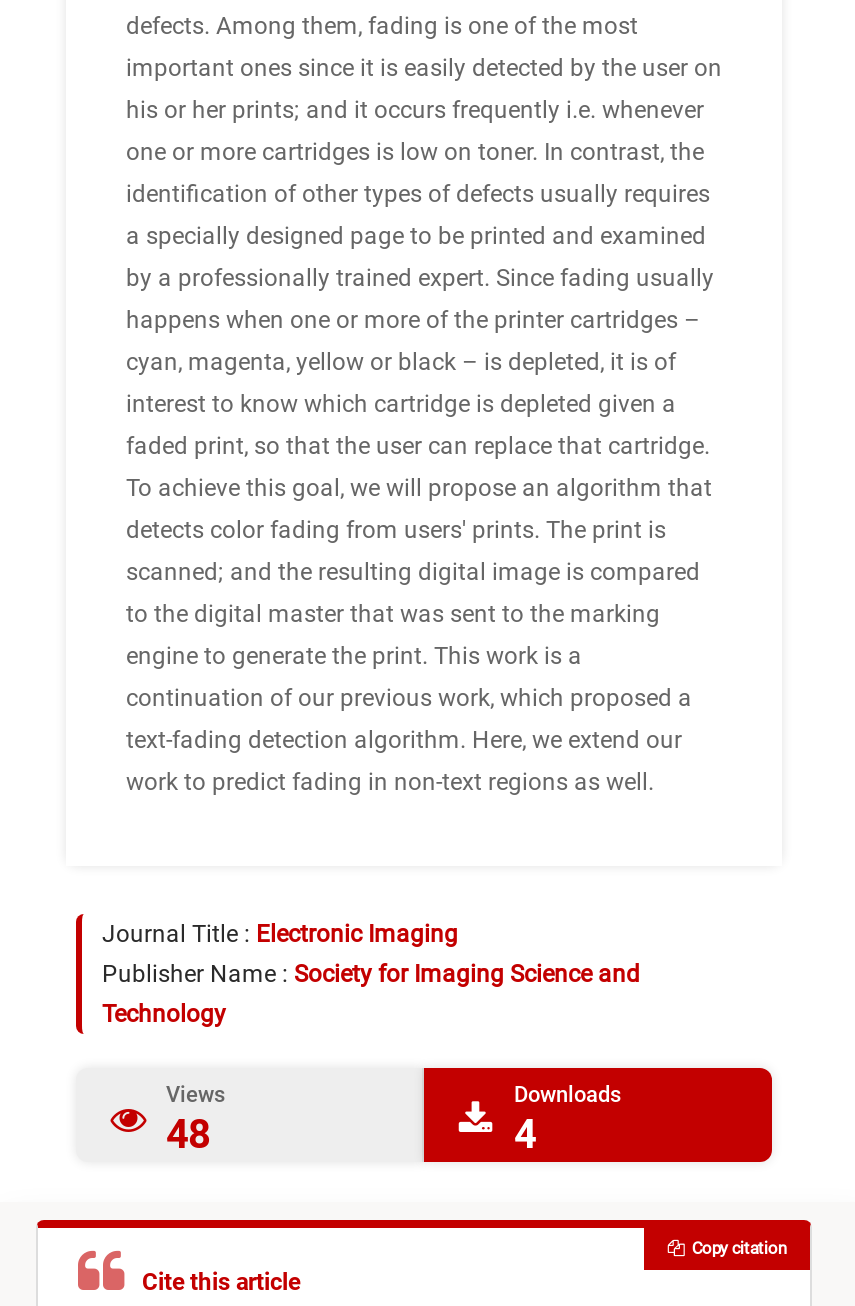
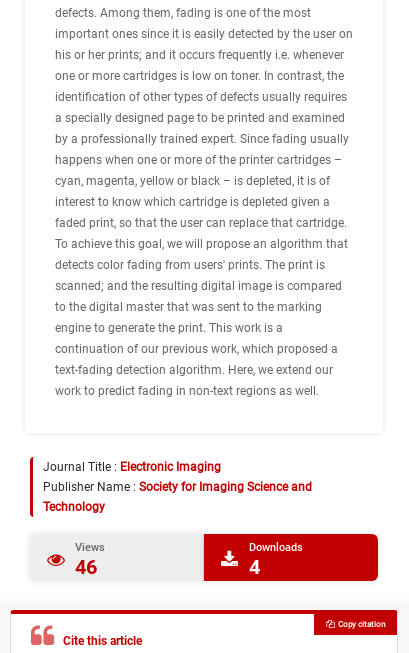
[166,1110,210,1158] 48 -> [75,555,97,579] 46

